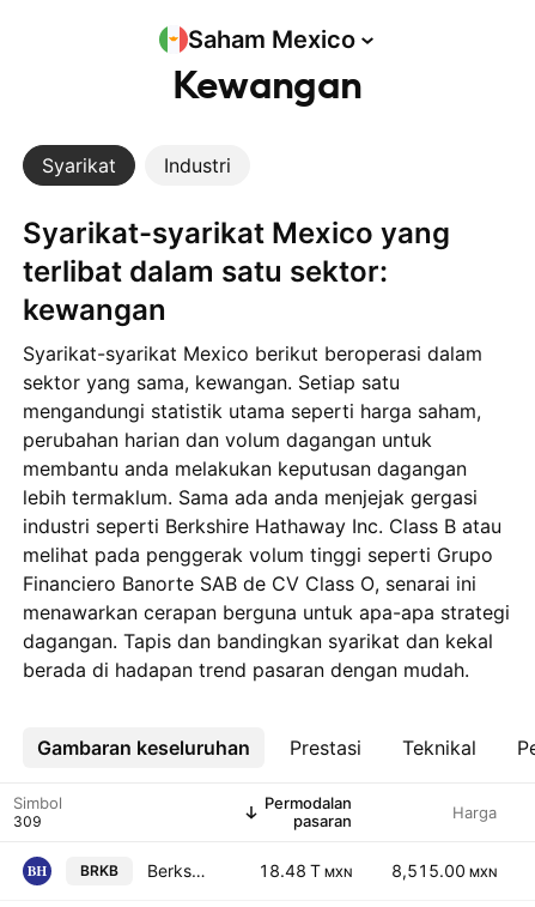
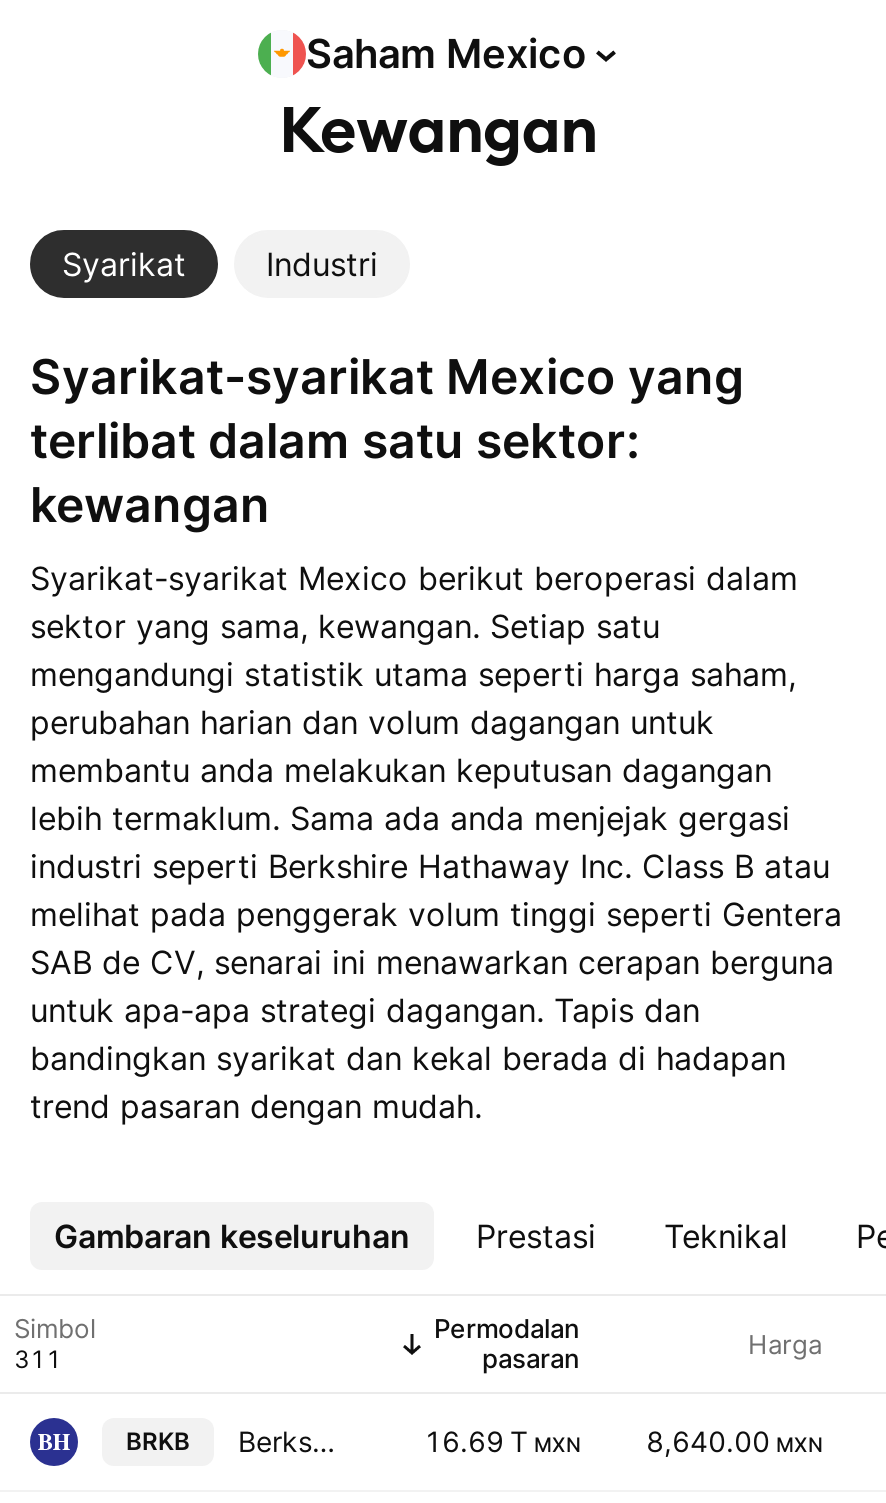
[23,543,510,682] melihat pada penggerak volum tinggi seperti Grupo | Financiero Banorte SAB de CV Class O, senarai ini | menawarkan cerapan berguna untuk apa-apa strategi | dagangan. Tapis dan bandingkan syarikat dan kekal | berada di hadapan trend pasaran dengan mudah. -> [30,894,842,1126] melihat pada penggerak volum tinggi seperti Gentera | SAB de CV, senarai ini menawarkan cerapan berguna | untuk apa-apa strategi dagangan. Tapis dan | bandingkan syarikat dan kekal berada di hadapan | trend pasaran dengan mudah.
[259,860,352,881] 18.48 T MXN -> [424,1424,580,1458] 16.69 T MXN
[391,860,497,881] 8,515.00 MXN -> [646,1424,822,1458] 8,640.00 MXN

